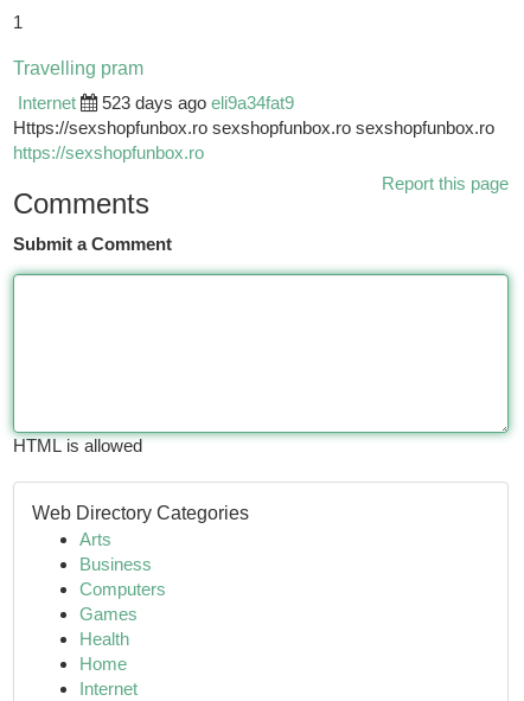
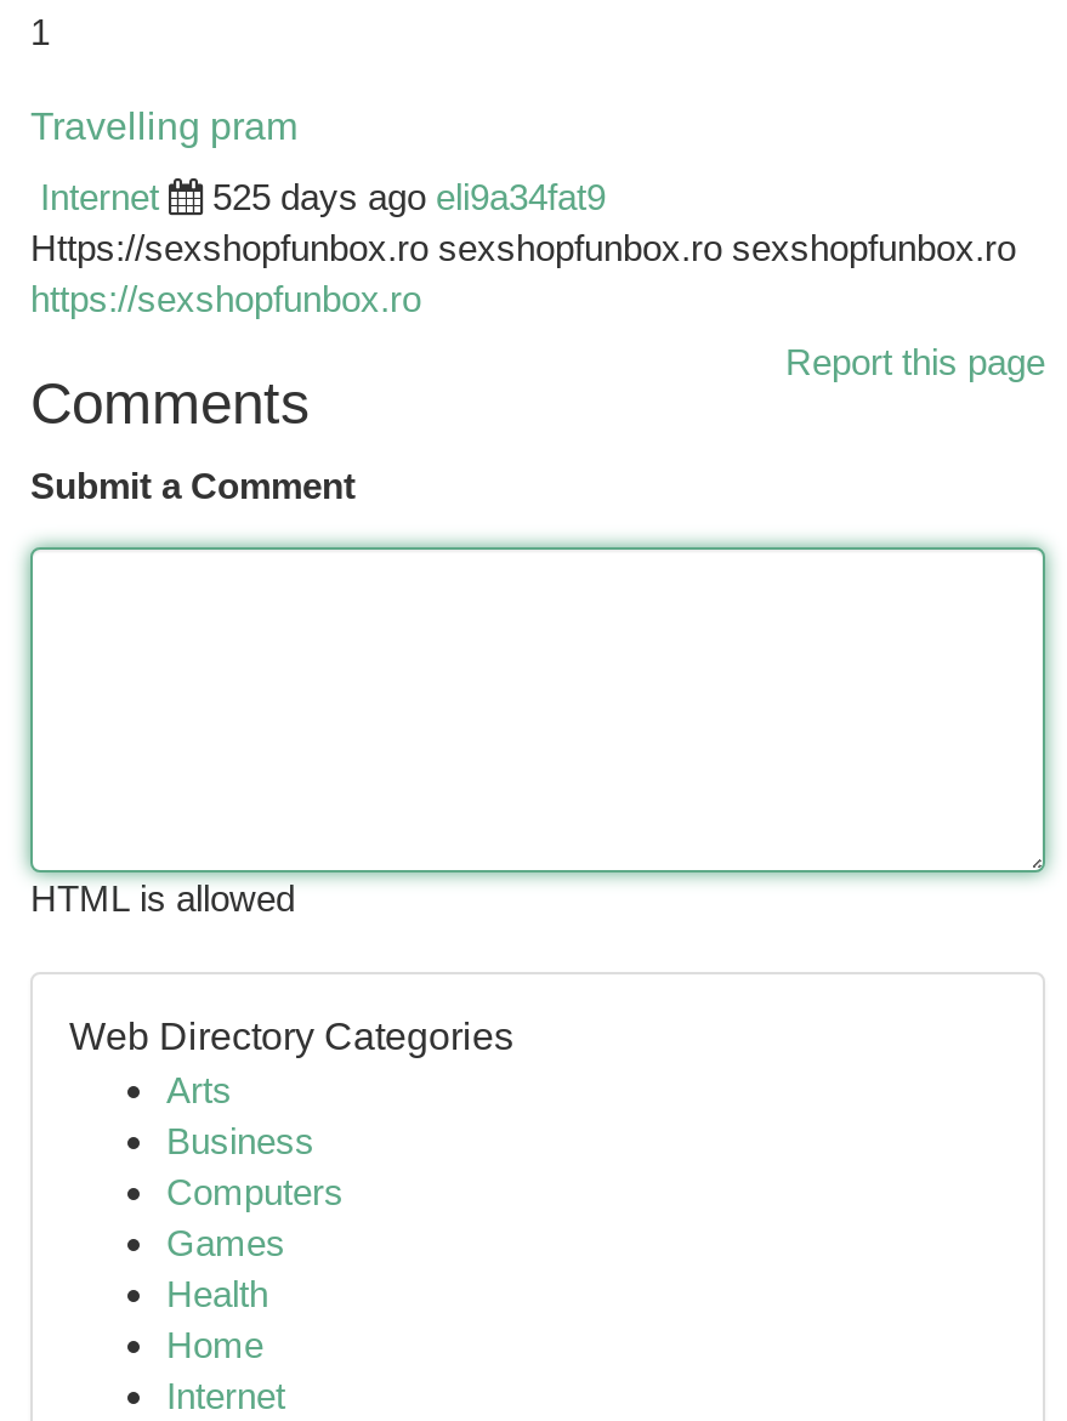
[102,93,294,113] 523 days ago eli9a34fat9 -> [212,176,606,217] 525 days ago eli9a34fat9

